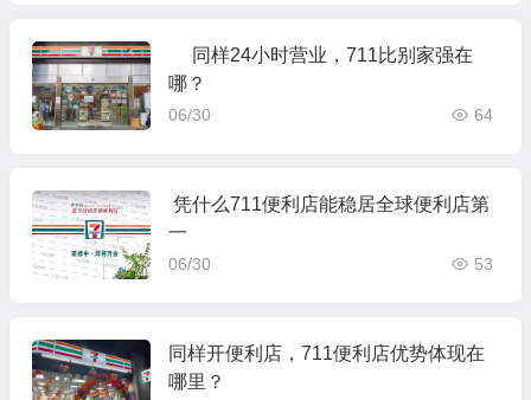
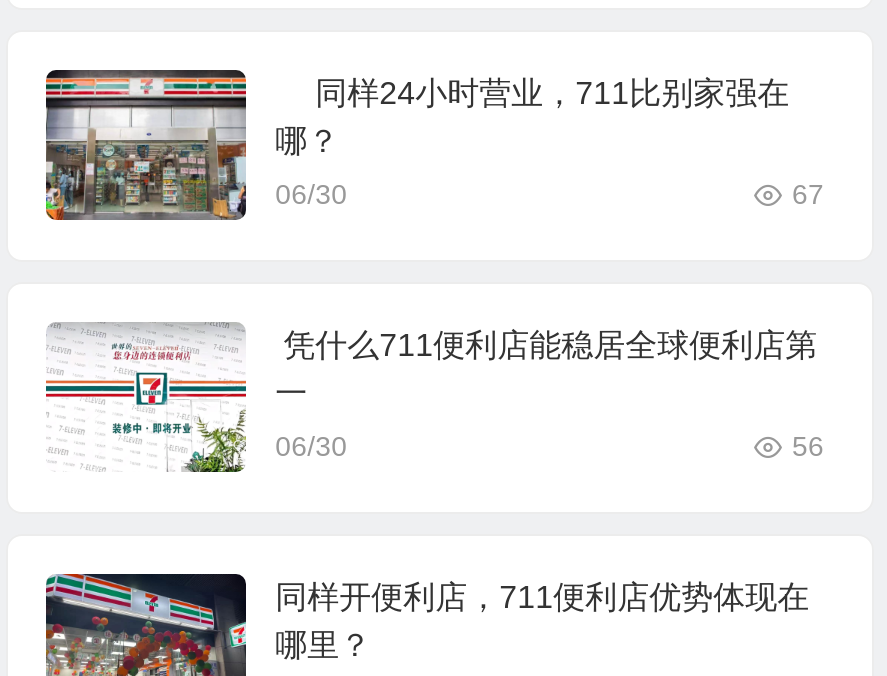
[474,105,493,124] 64 -> [792,178,824,210] 67
[474,254,493,273] 53 -> [792,430,824,462] 56

